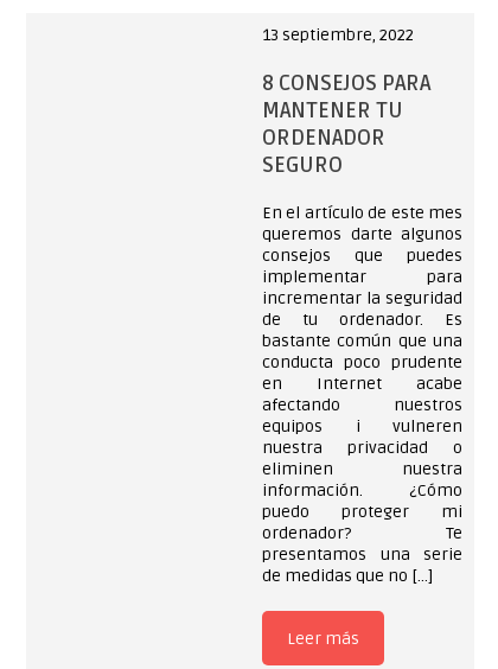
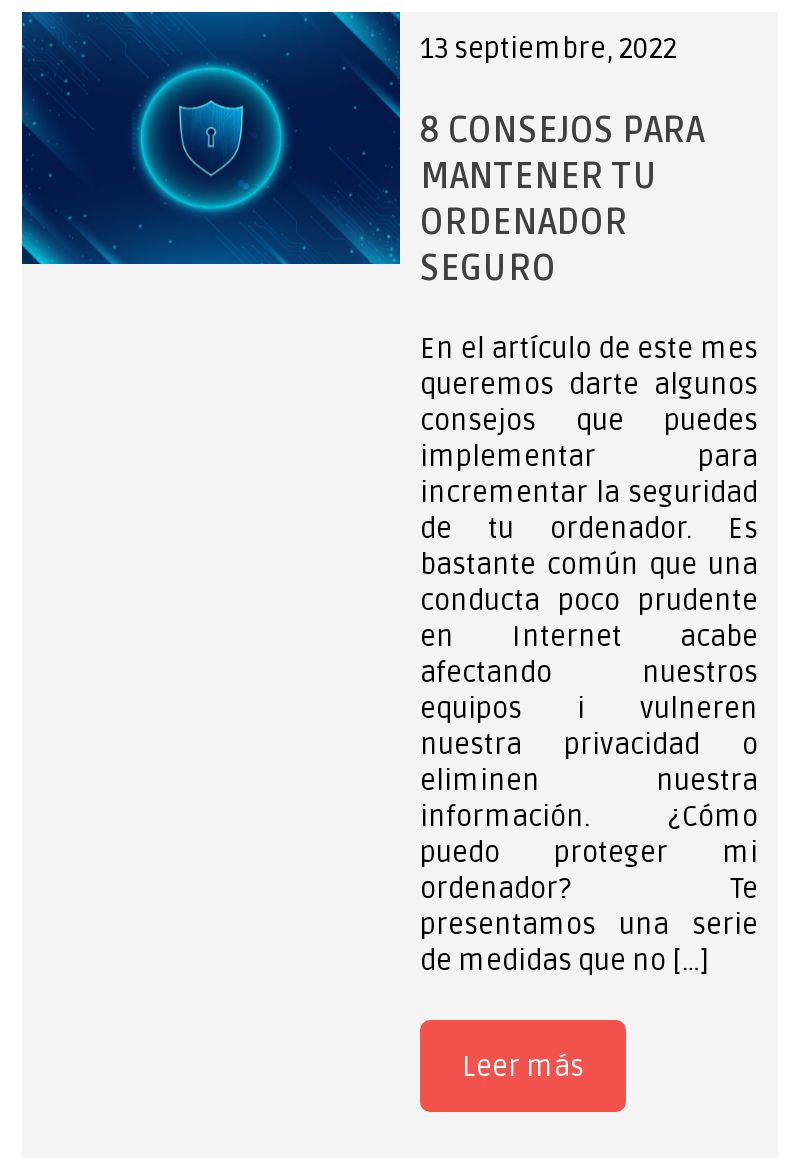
none -> [20,10,402,266] [image]

